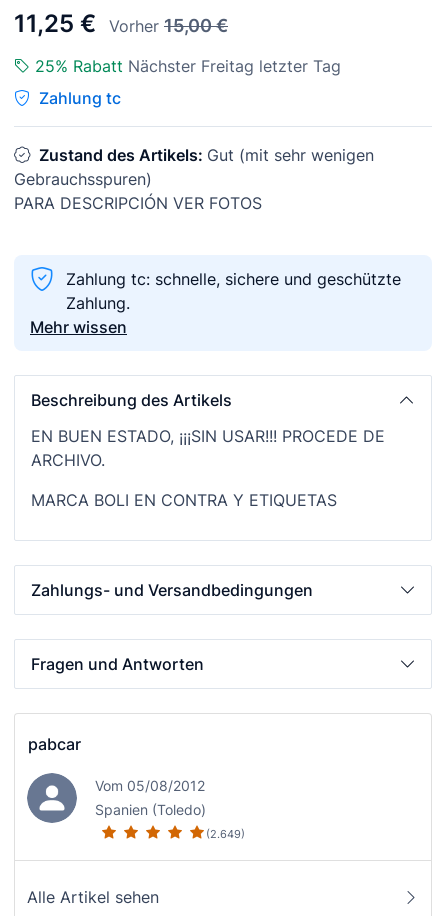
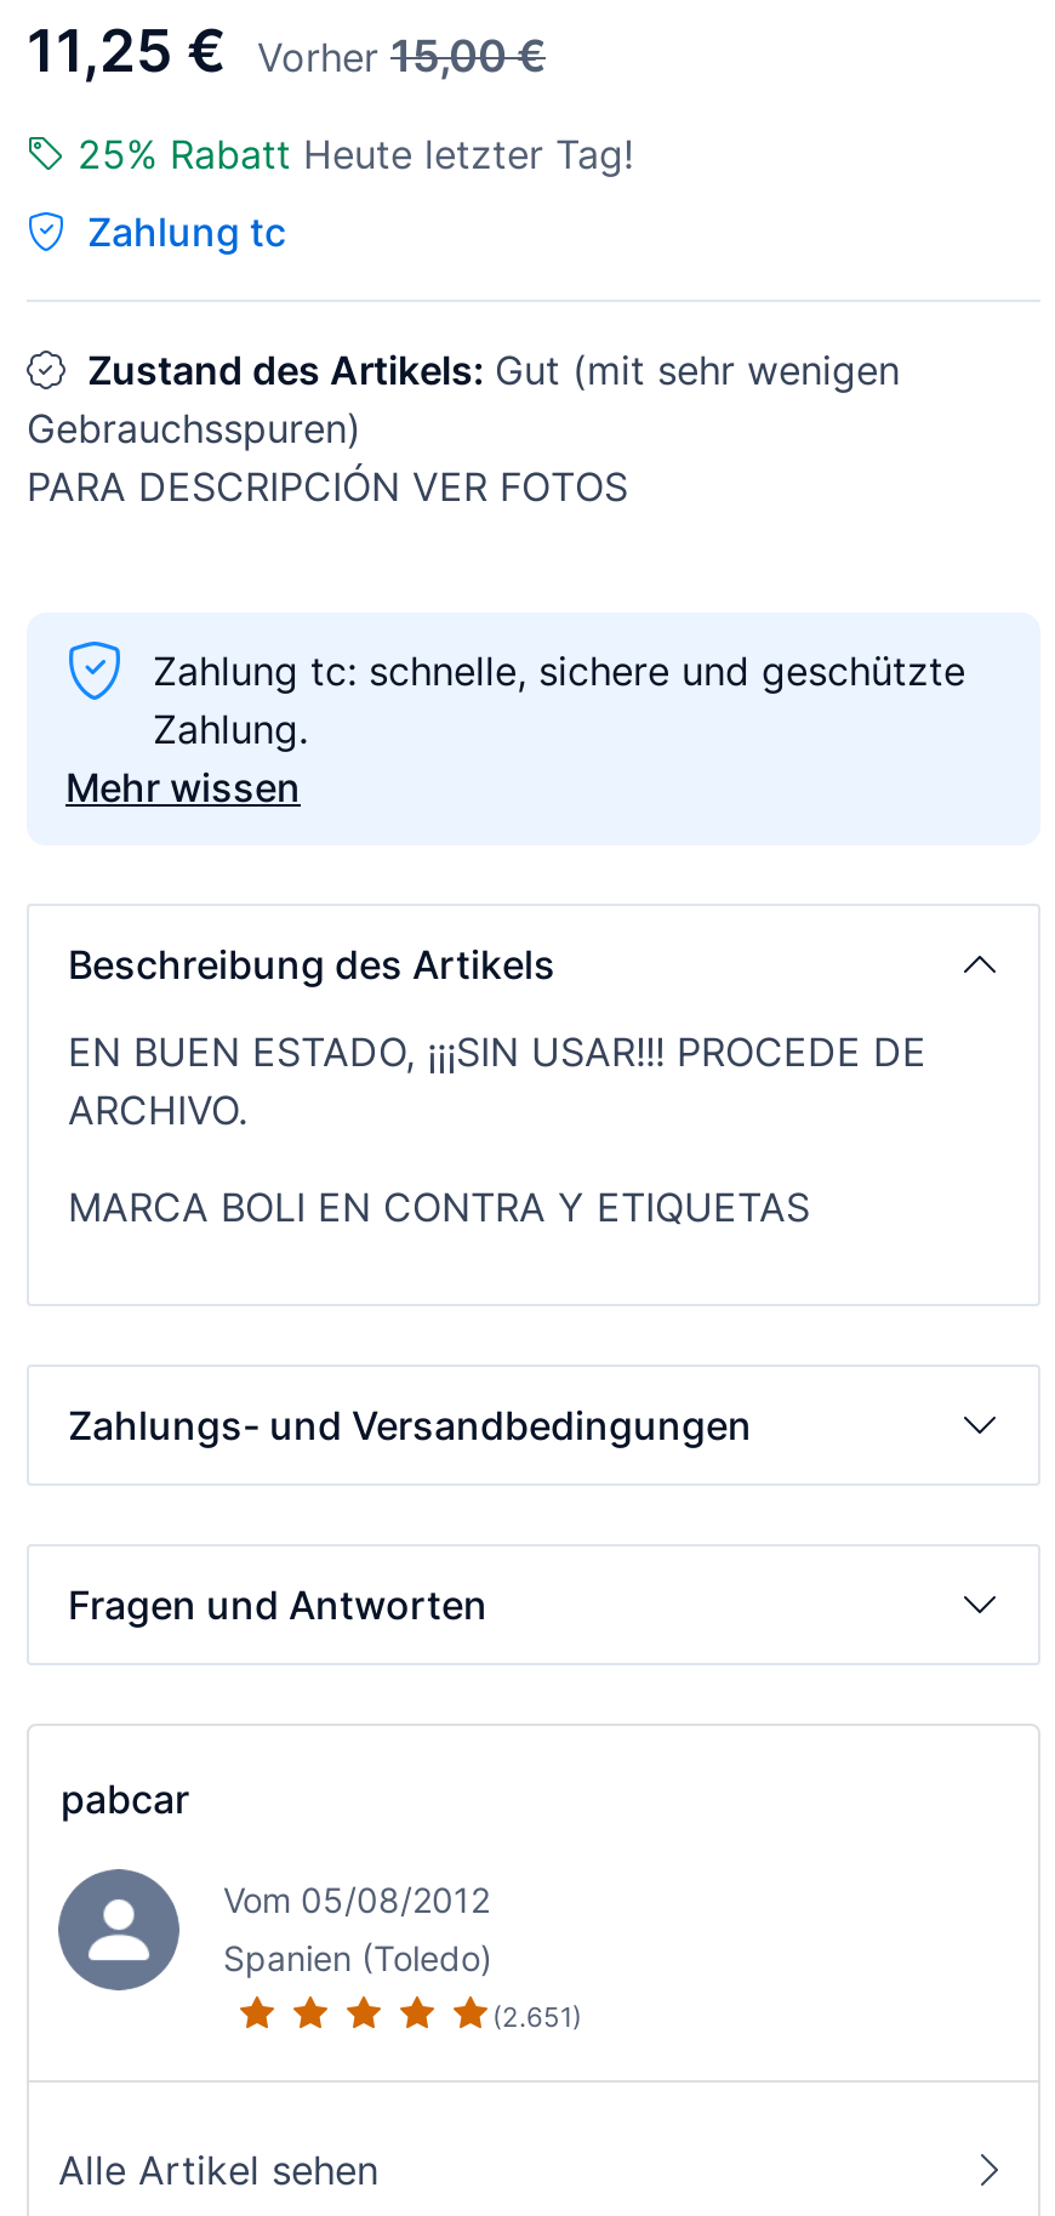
[35,56,341,76] 25% Rabatt Nächster Freitag letzter Tag -> [78,130,633,178] 25% Rabatt Heute letzter Tag!
[206,827,245,841] (2.649) -> [492,1999,582,2033] (2.651)

